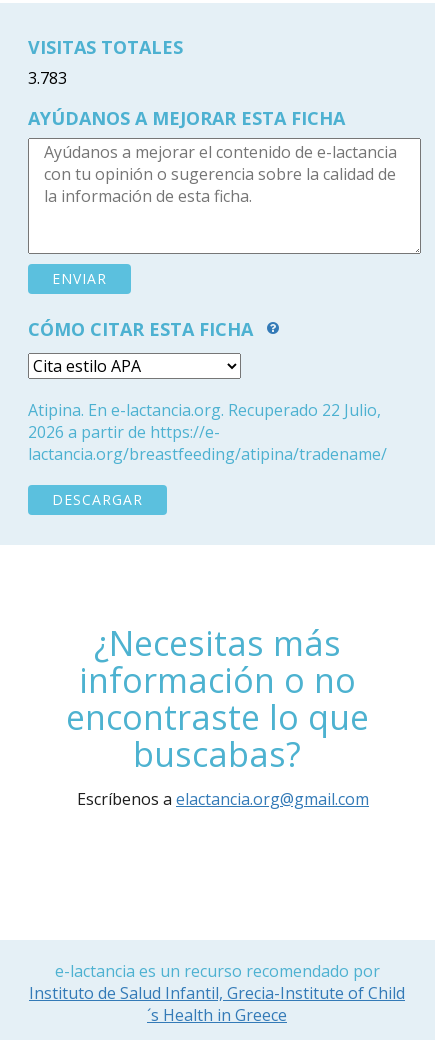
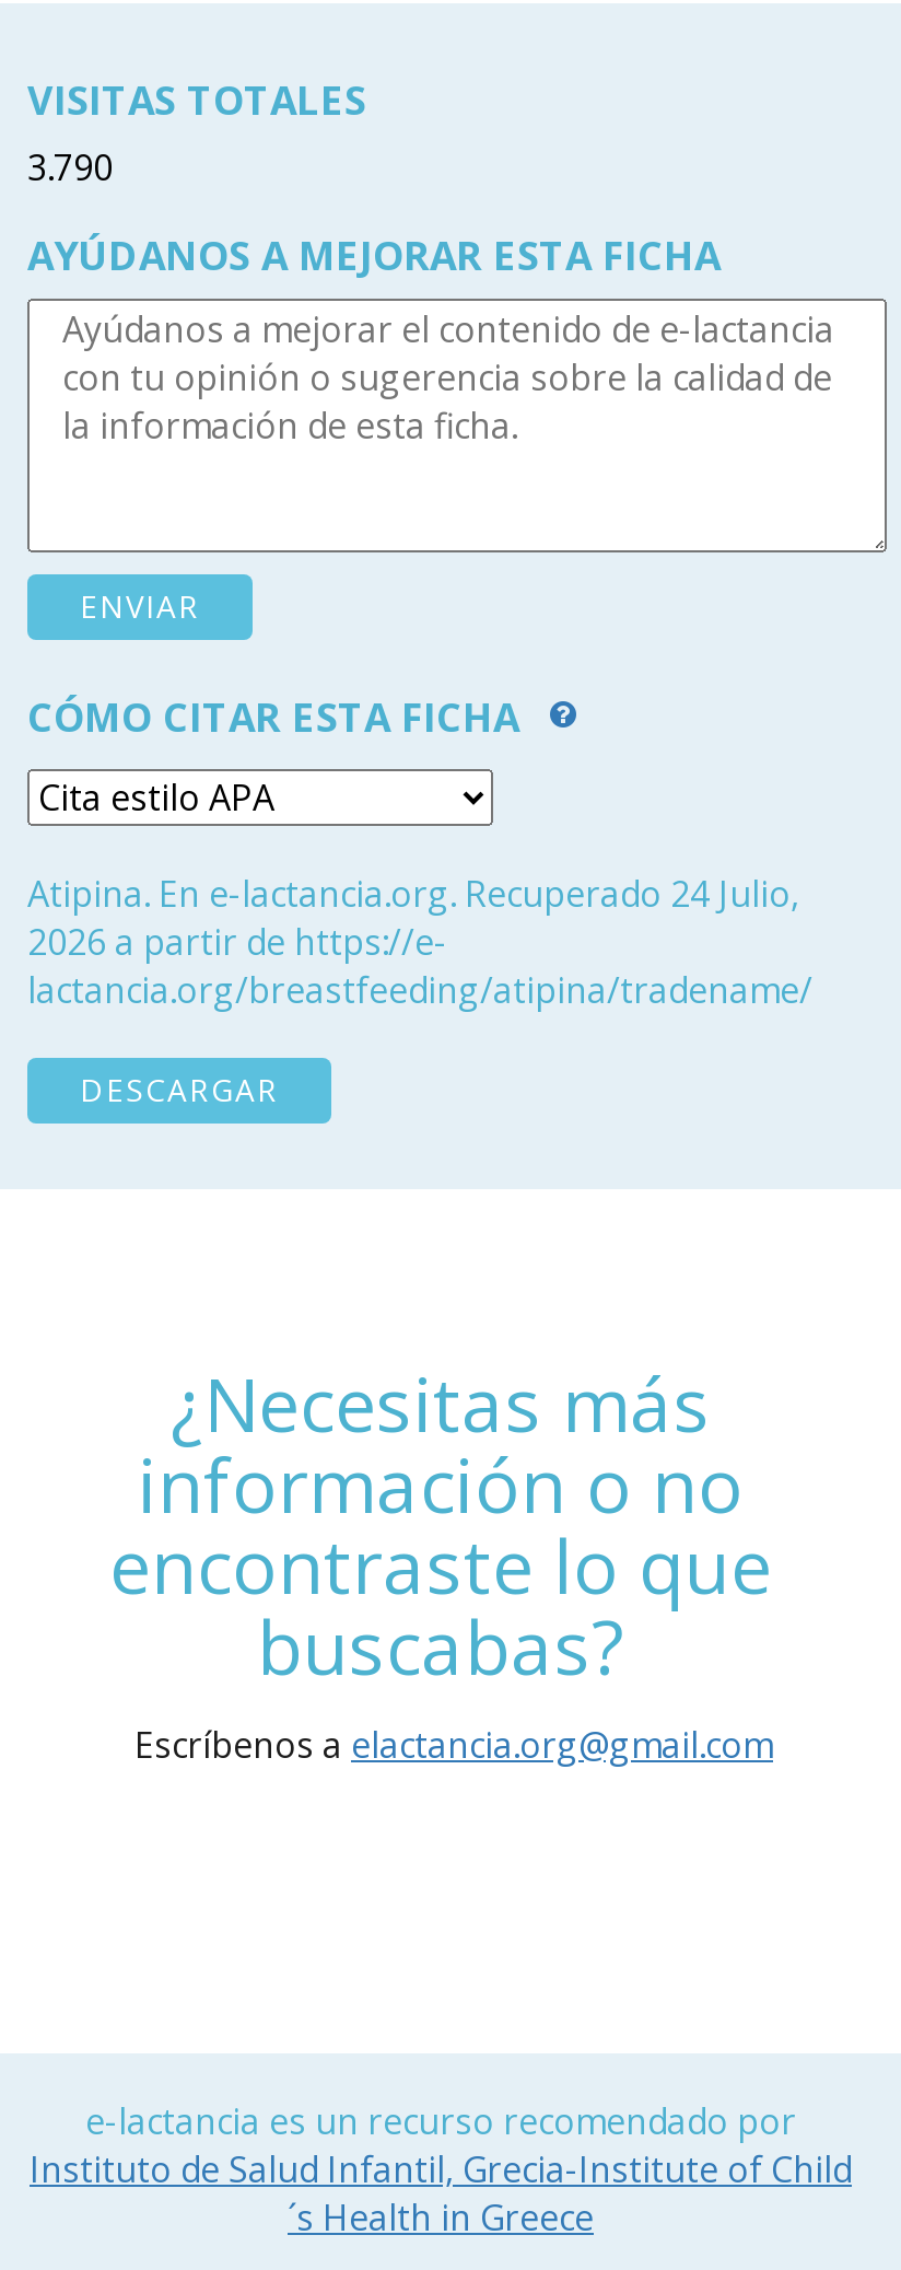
[28,67,67,89] 3.783 -> [27,143,113,191] 3.790
[28,399,381,421] Atipina. En e-lactancia.org. Recuperado 22 Julio, -> [27,870,799,918] Atipina. En e-lactancia.org. Recuperado 24 Julio,

